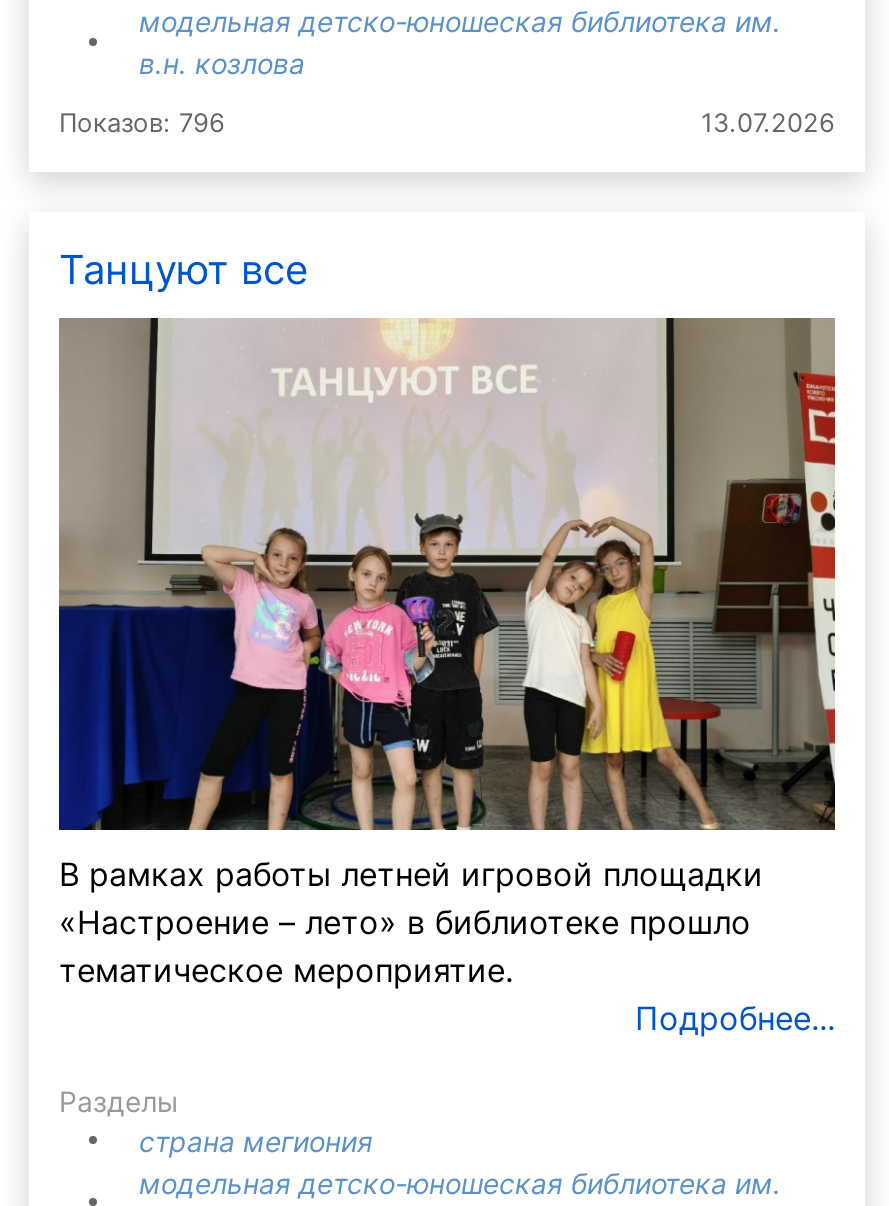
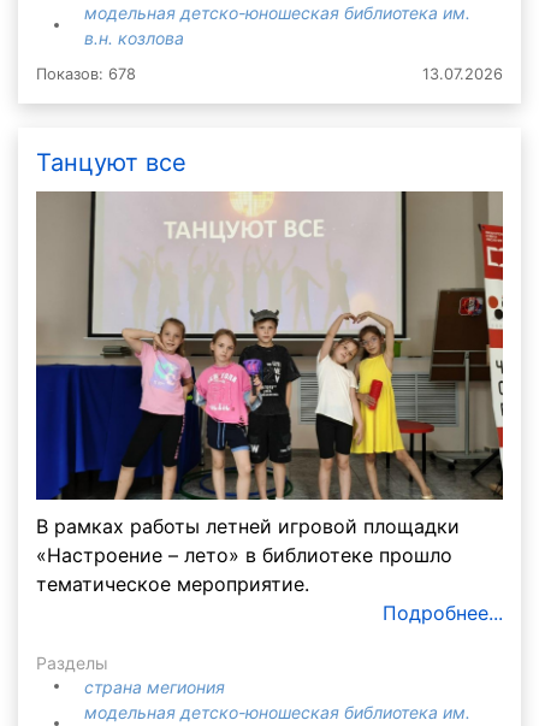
[59,108,225,138] Показов: 796 -> [36,65,136,83] Показов: 678

